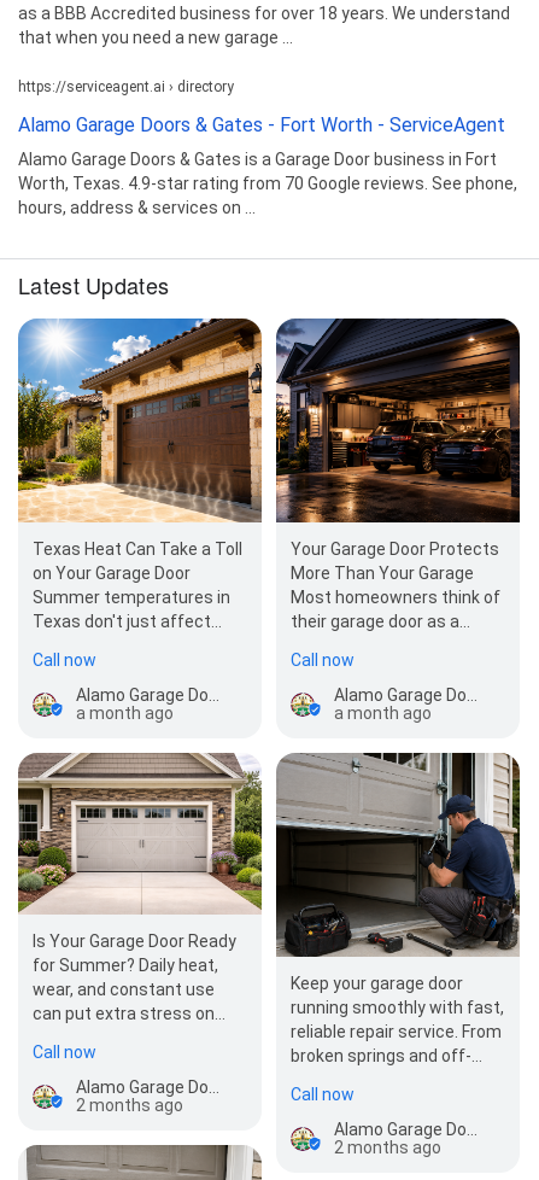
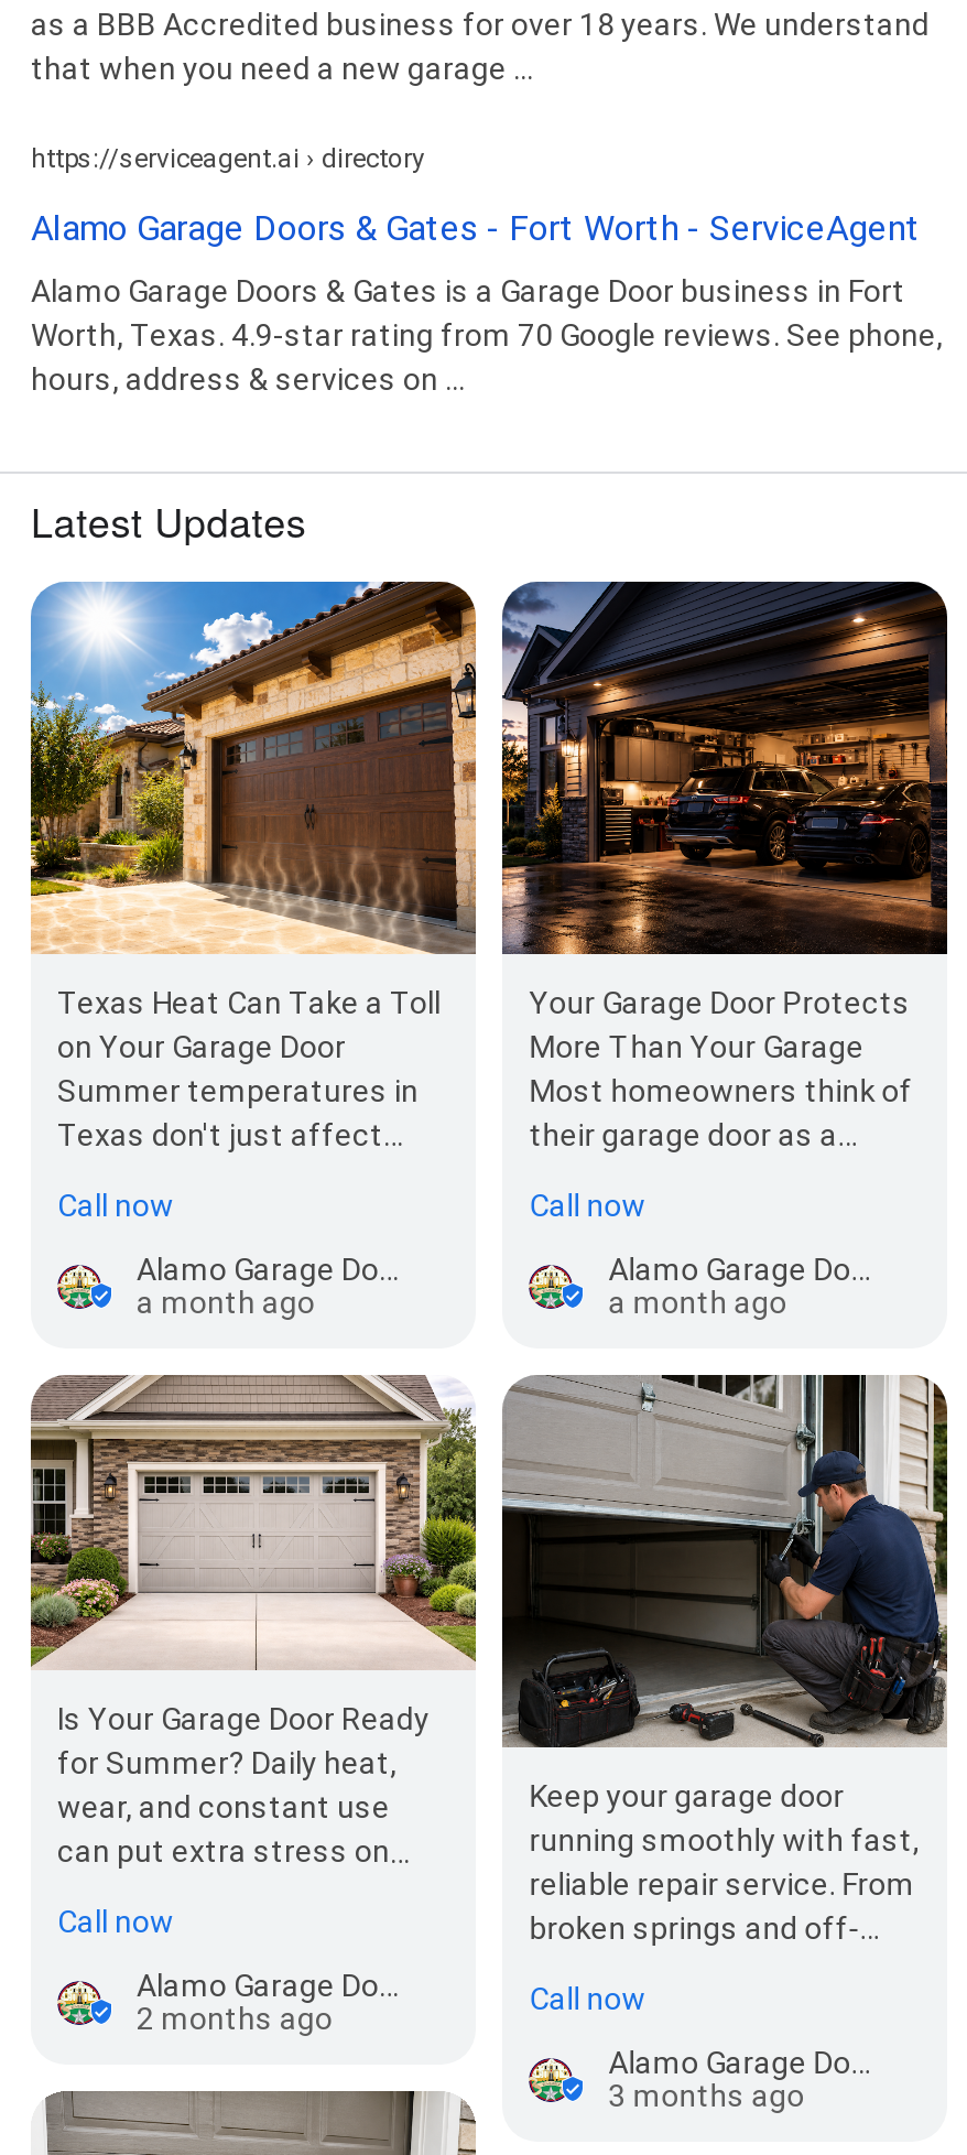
[334,1138,442,1157] 2 months ago -> [608,2078,804,2113] 3 months ago

